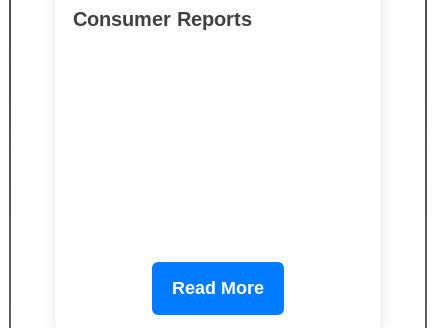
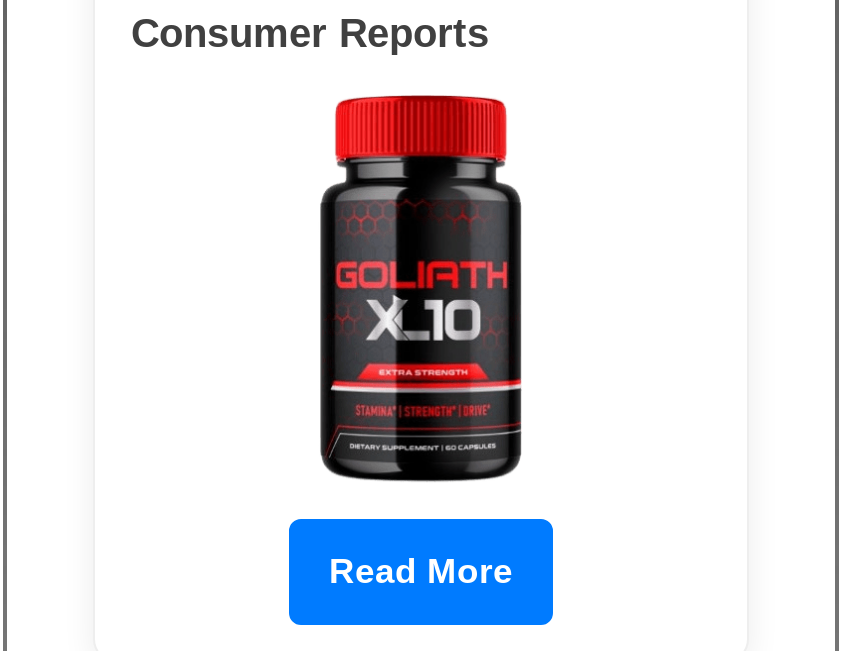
none -> [319,93,523,483] [image]

